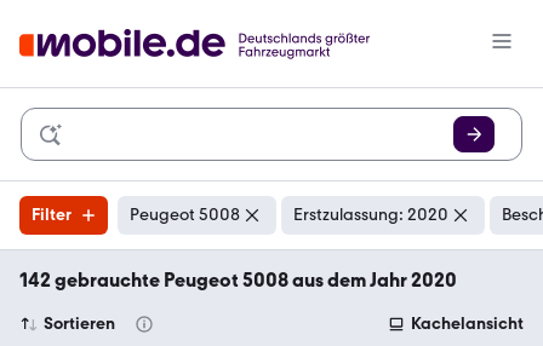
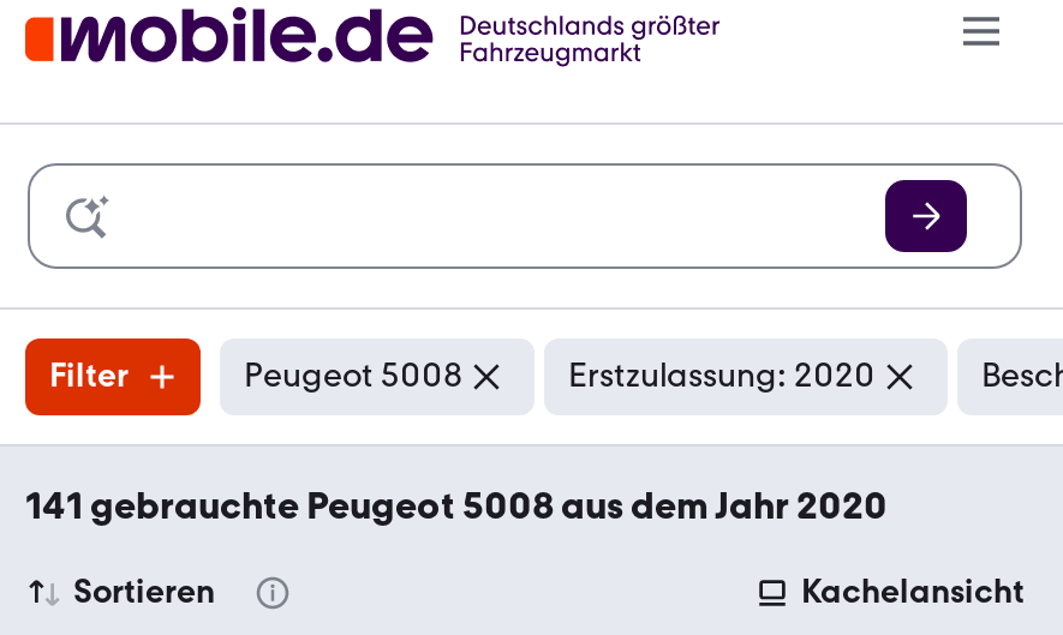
[19,269,457,292] 142 gebrauchte Peugeot 5008 aus dem Jahr 2020 -> [25,483,888,528] 141 gebrauchte Peugeot 5008 aus dem Jahr 2020

